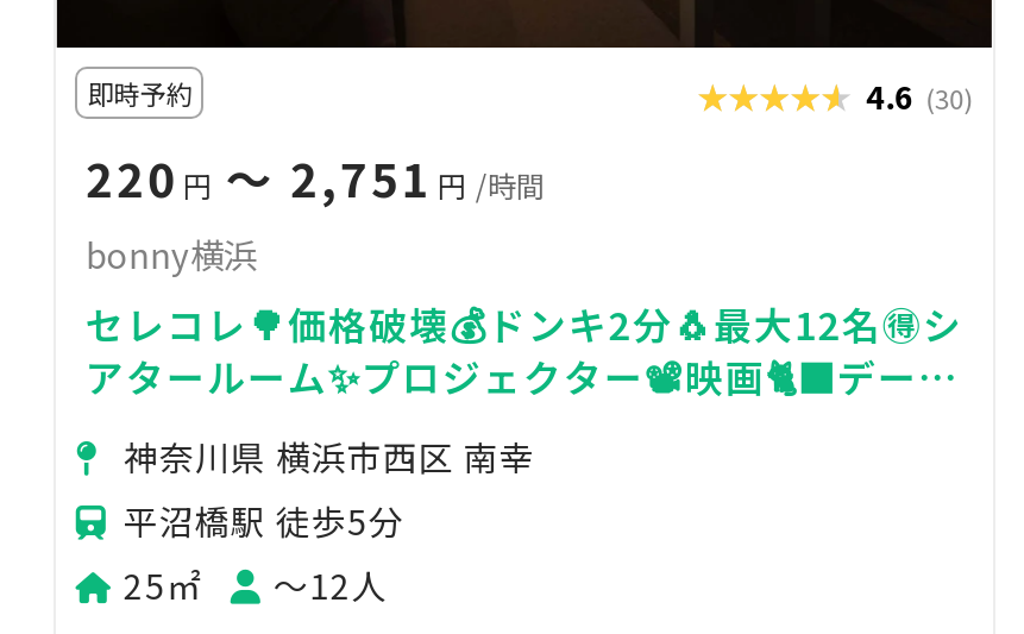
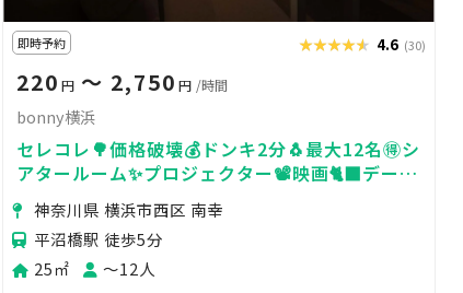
[85,145,544,212] 220 円〜 2,751 円 /時間 -> [17,67,228,97] 220 円〜 2,750 円 /時間

